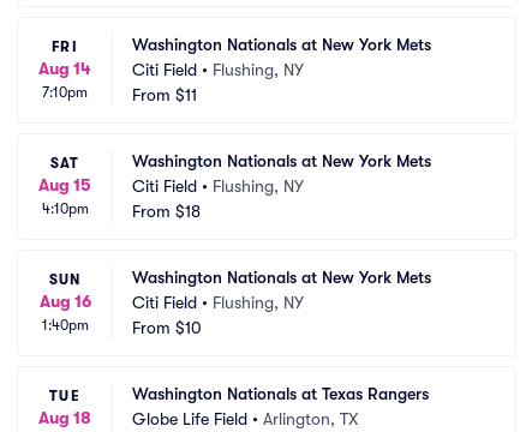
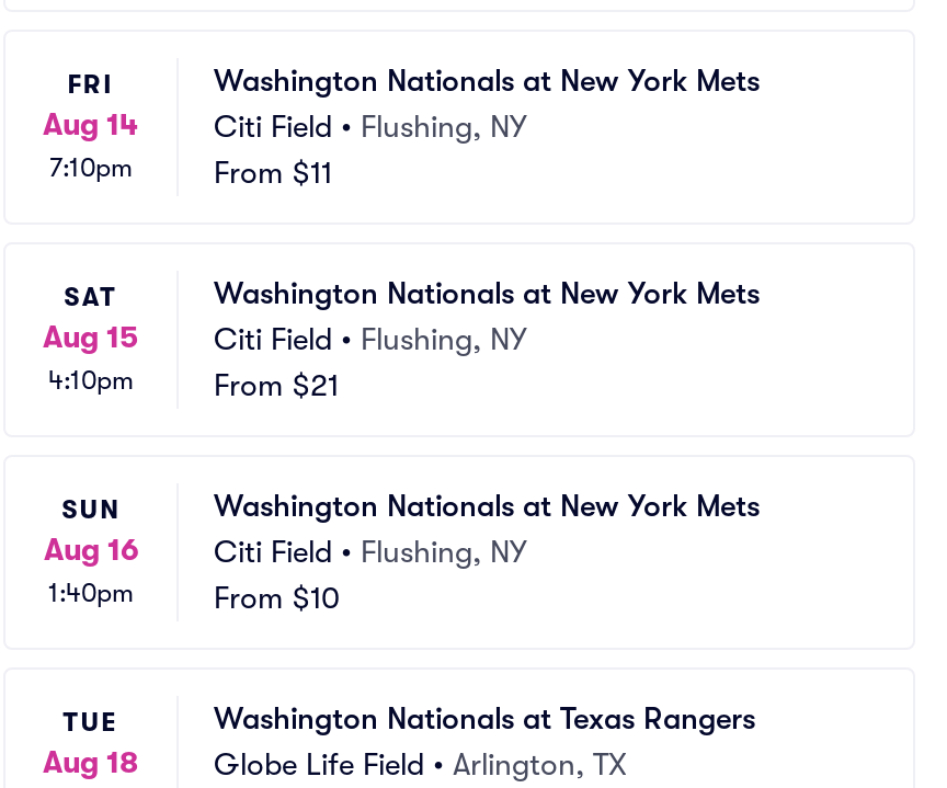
[132,202,201,221] From $18 -> [214,367,339,402] From $21

